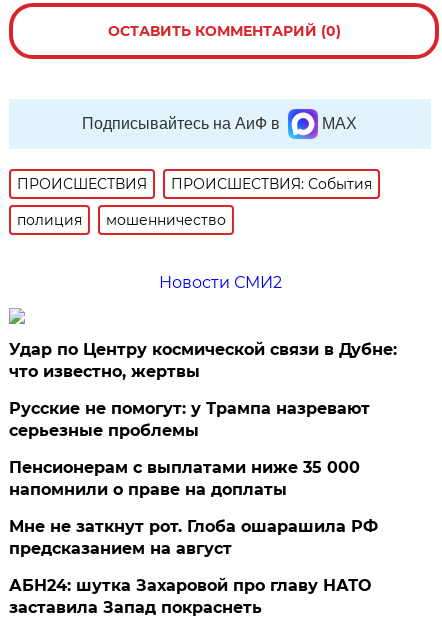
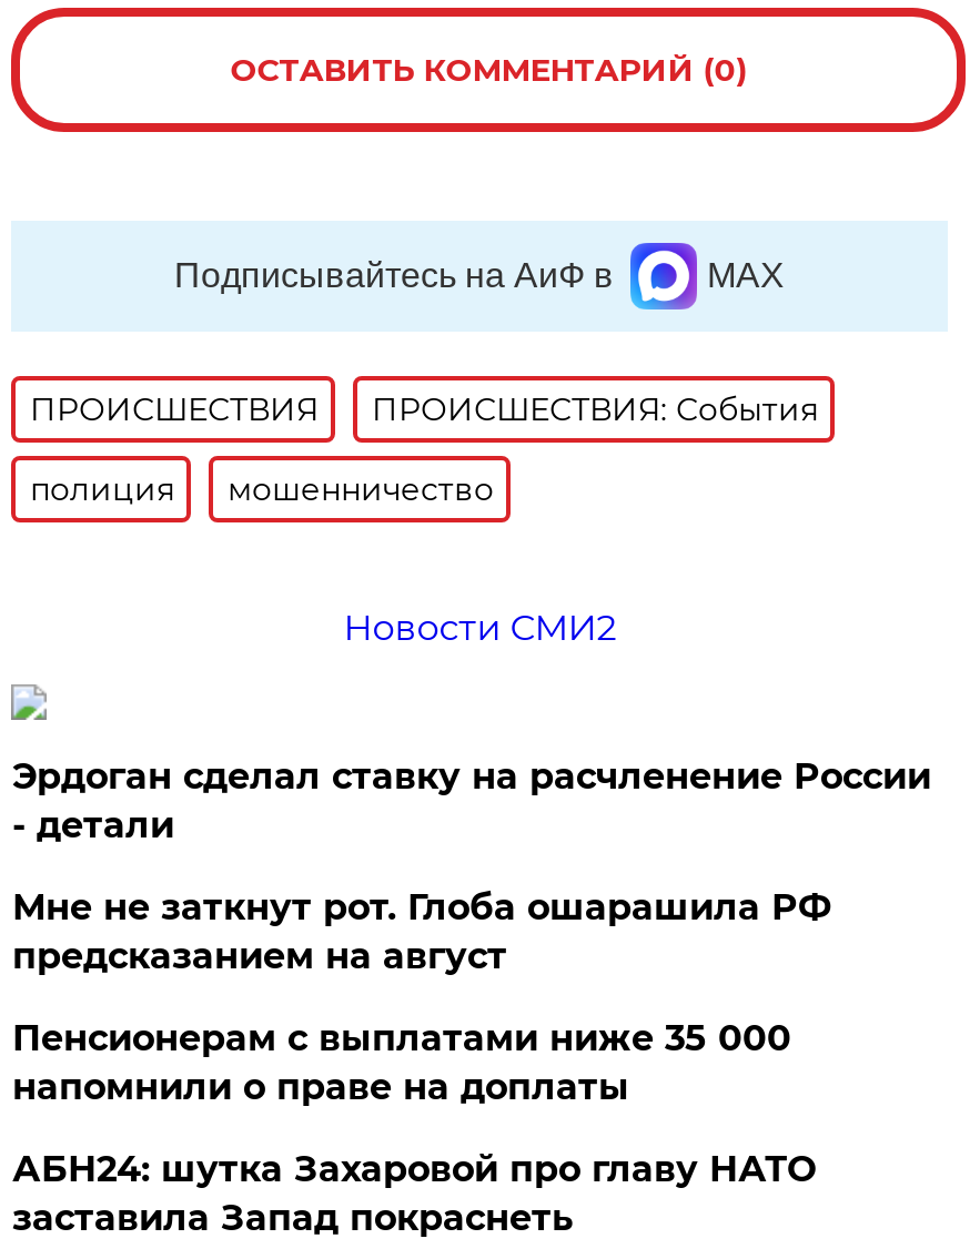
[9,340,397,381] Удар по Центру космической связи в Дубне: | что известно, жертвы -> [12,755,931,846] Эрдоган сделал ставку на расчленение России | - детали
[9,399,370,440] Русские не помогут: у Трампа назревают | серьезные проблемы -> none
moved [9,517,378,558] -> [12,886,831,977]: Мне не заткнут рот. Глоба ошарашила РФ | предсказанием на август

